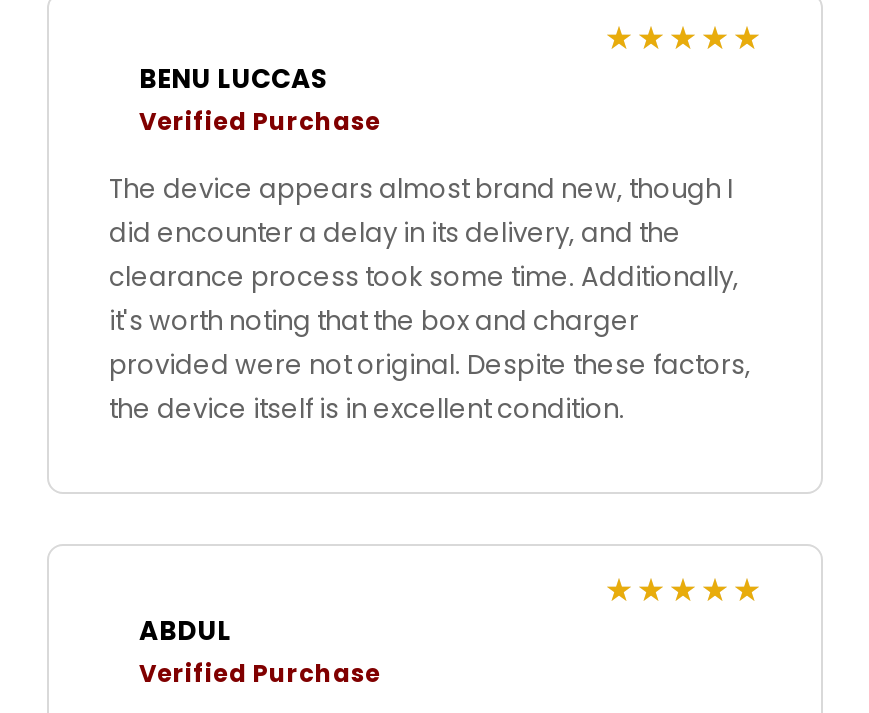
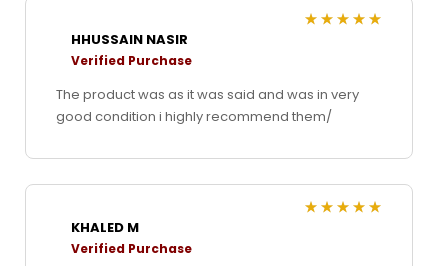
[139,60,329,98] BENU LUCCAS -> [71,30,188,49] HHUSSAIN NASIR
[109,170,751,428] The device appears almost brand new, though I | did encounter a delay in its delivery, and the | clearance process took some time. Additionally, | it's worth noting that the box and charger | provided were not original. Despite these factors, | the device itself is in excellent condition. -> [56,85,359,126] The product was as it was said and was in very | good condition i highly recommend them/
[139,612,231,650] ABDUL -> [71,218,139,237] KHALED M

